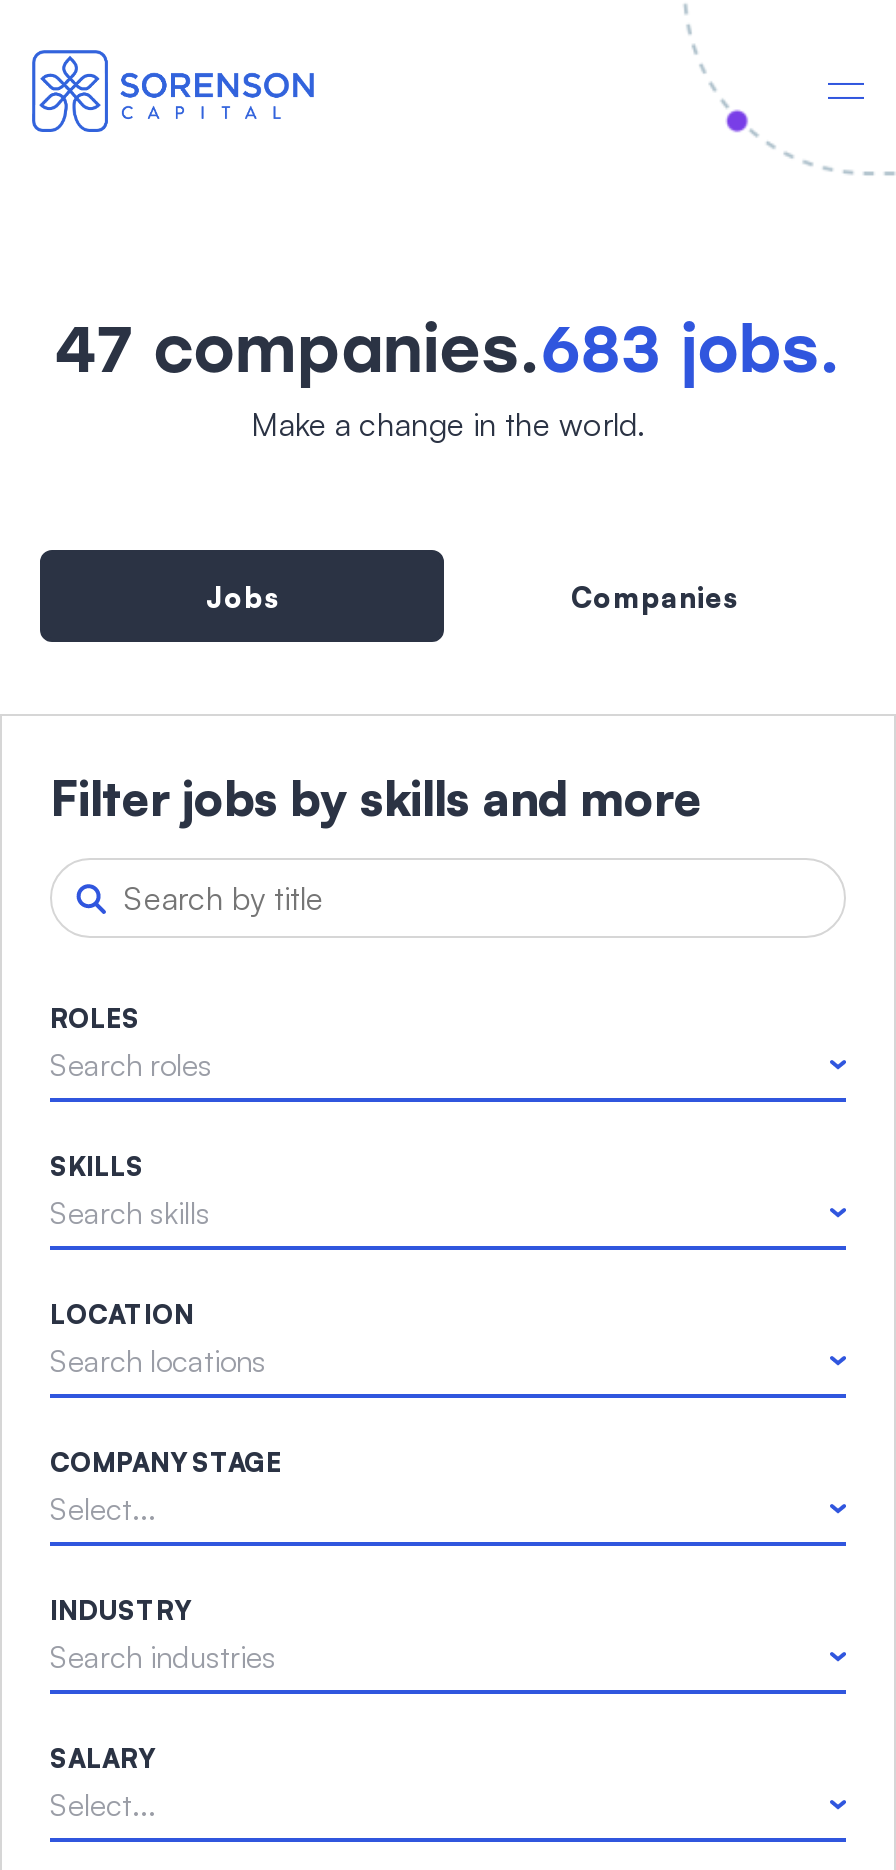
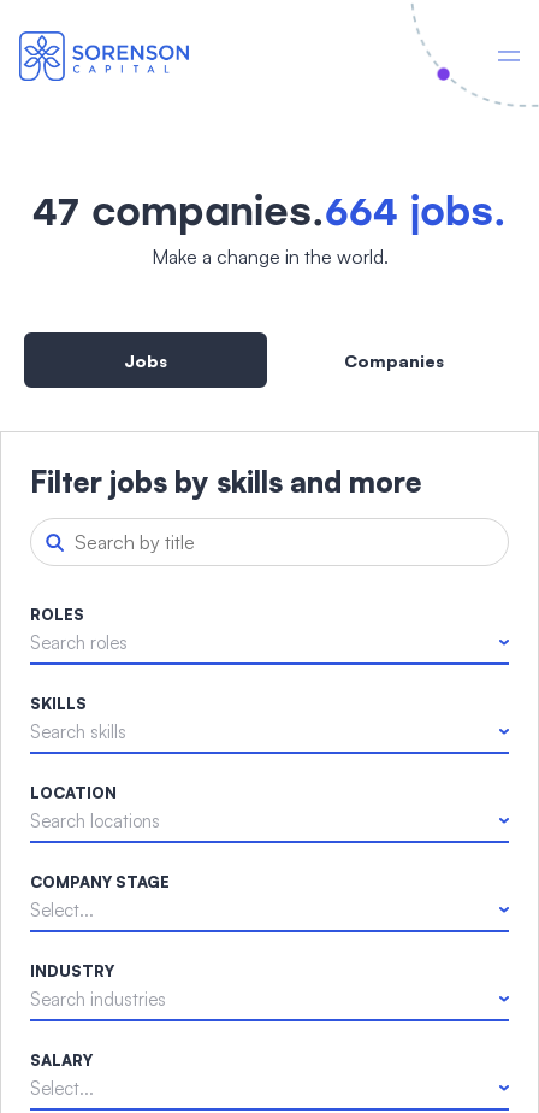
[55,311,841,387] 47 companies.683 jobs. -> [32,189,507,234] 47 companies.664 jobs.

